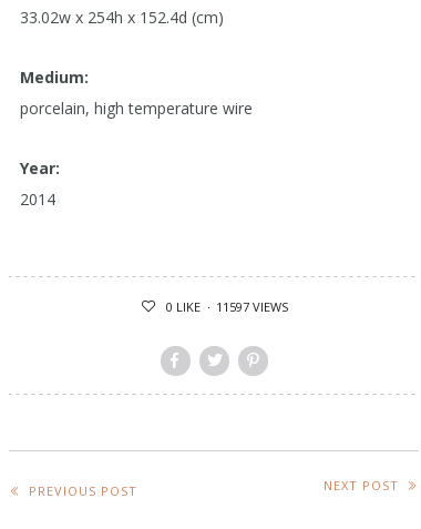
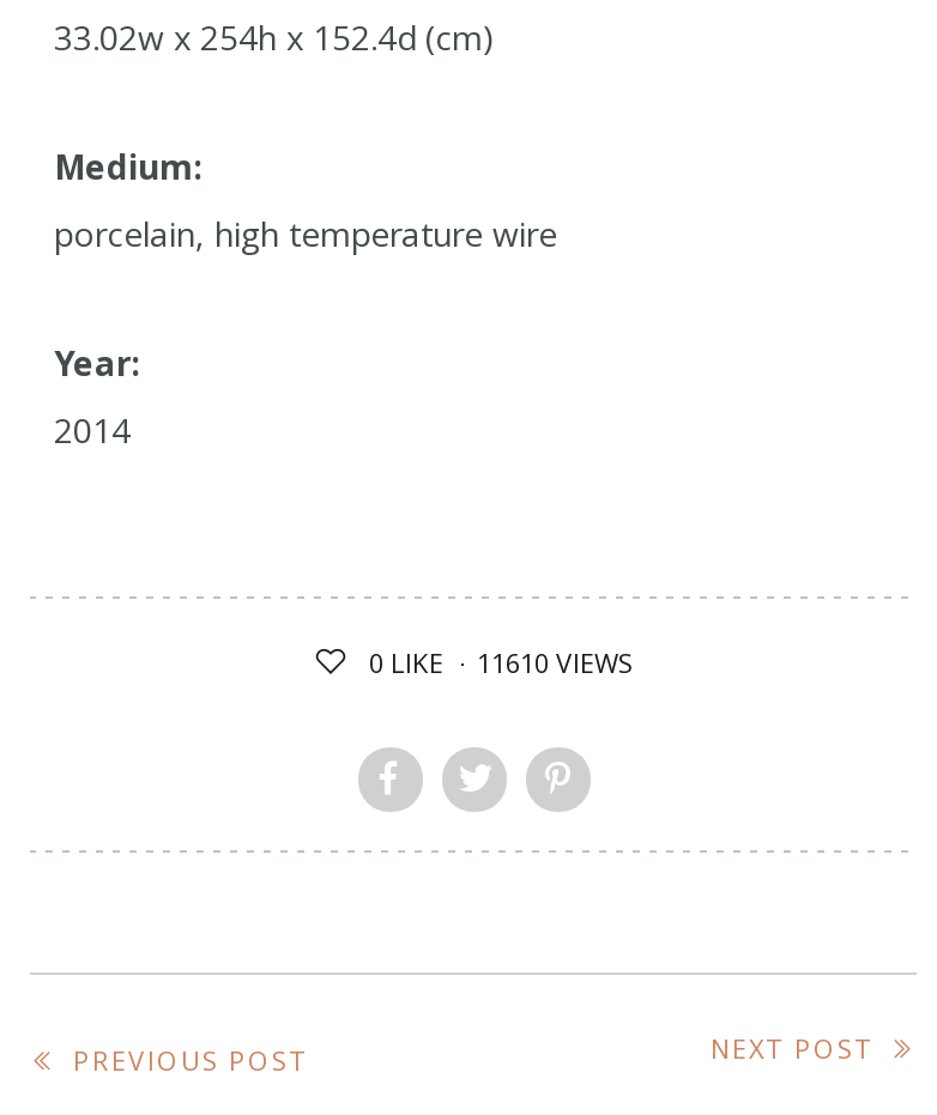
[166,298,287,315] 0 LIKE 11597 VIEWS -> [369,644,633,681] 0 LIKE 11610 VIEWS

